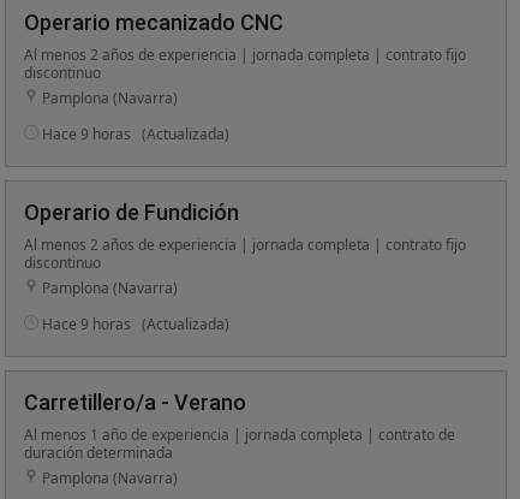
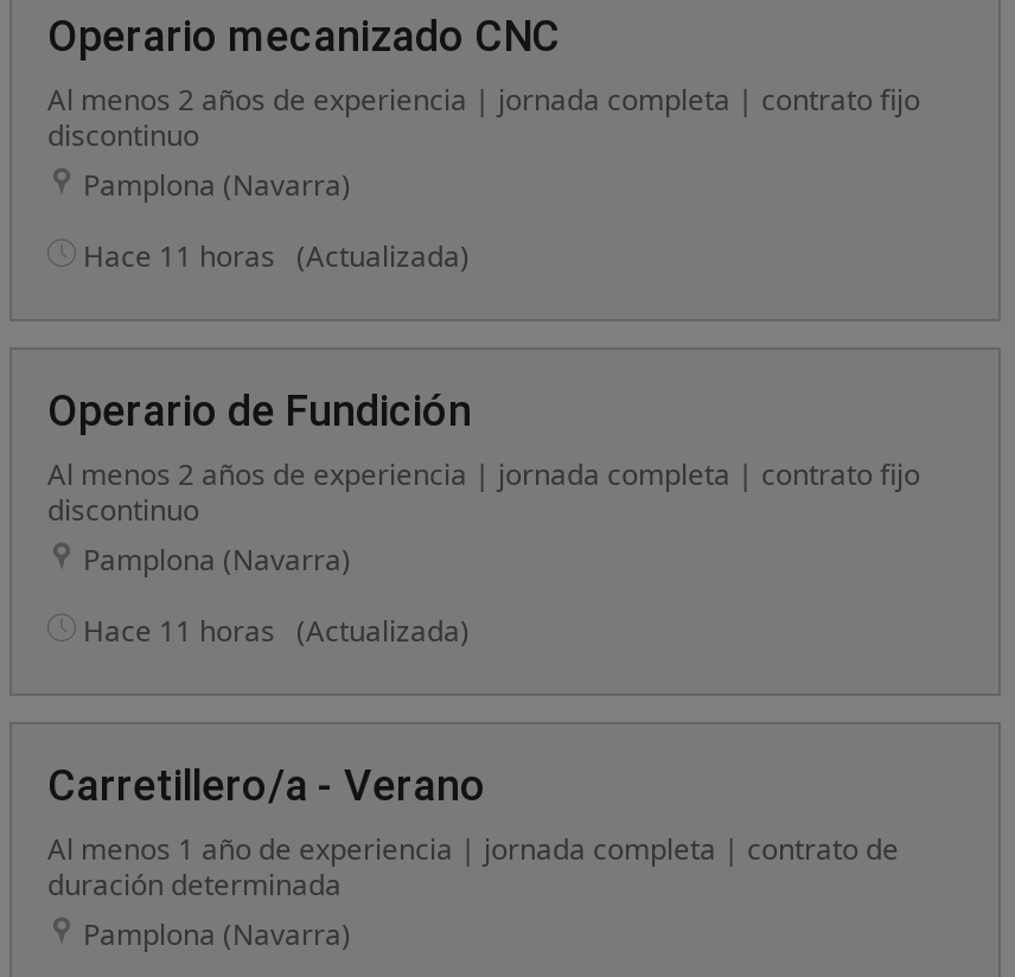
[42,124,229,144] Hace 9 horas (Actualizada) -> [83,236,470,276] Hace 11 horas (Actualizada)
[42,314,229,334] Hace 9 horas (Actualizada) -> [83,611,470,651] Hace 11 horas (Actualizada)

